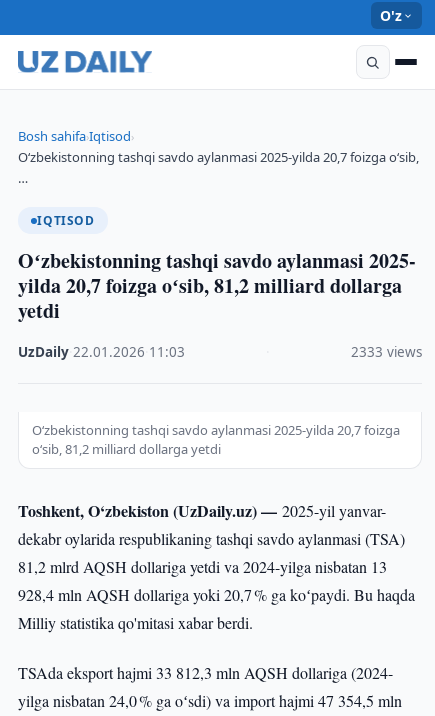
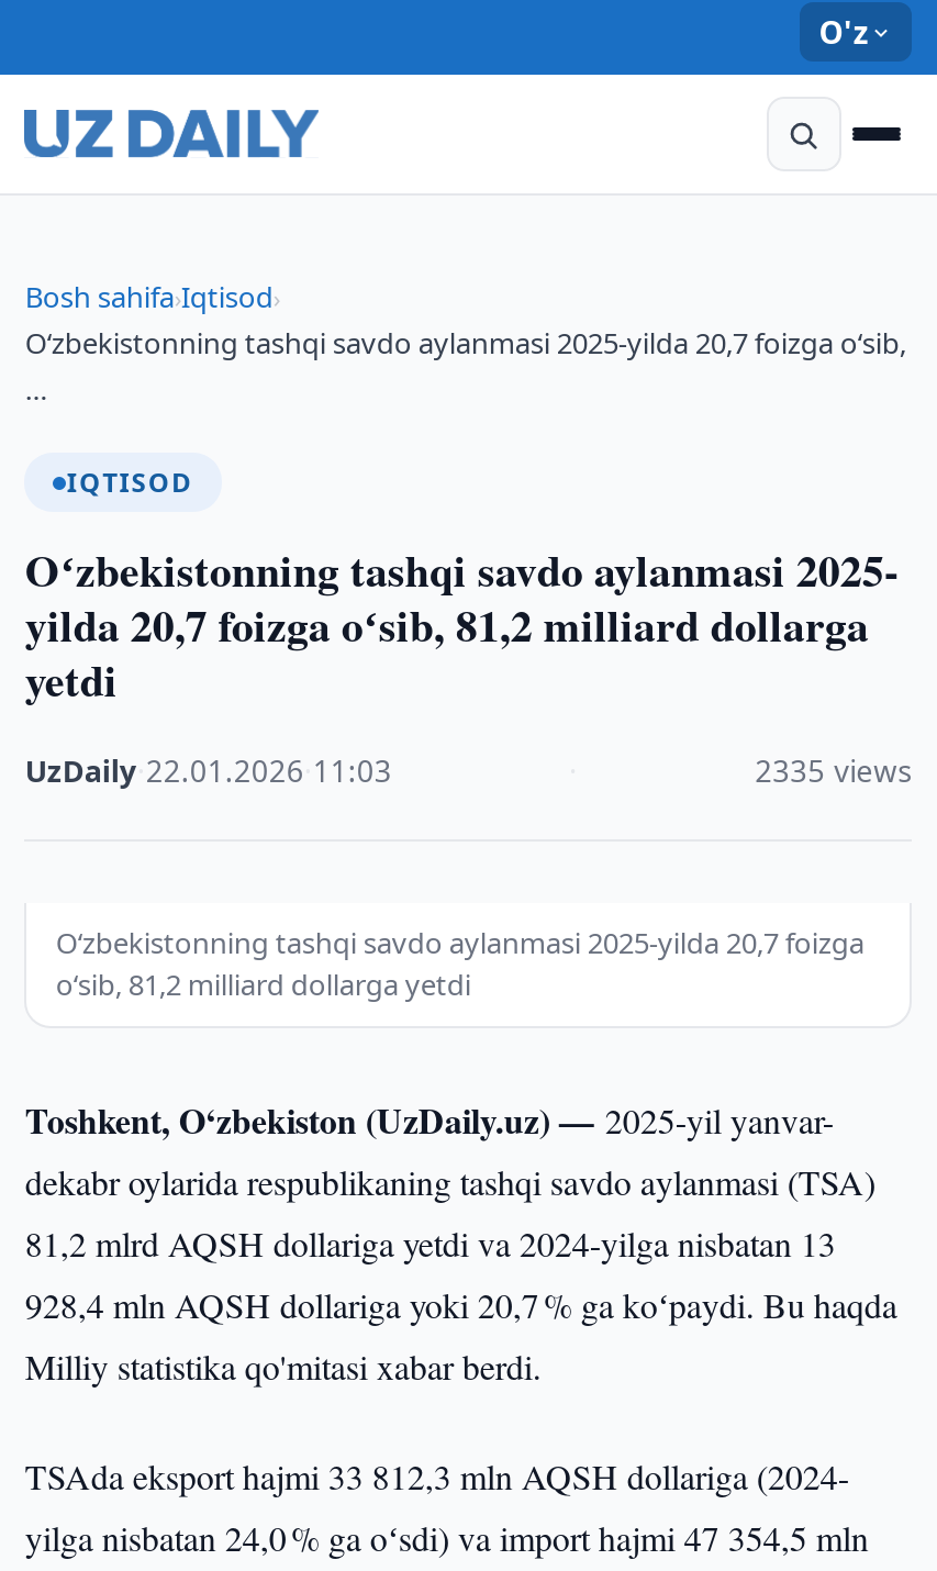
[351,343,422,361] 2333 views -> [755,751,911,791] 2335 views

